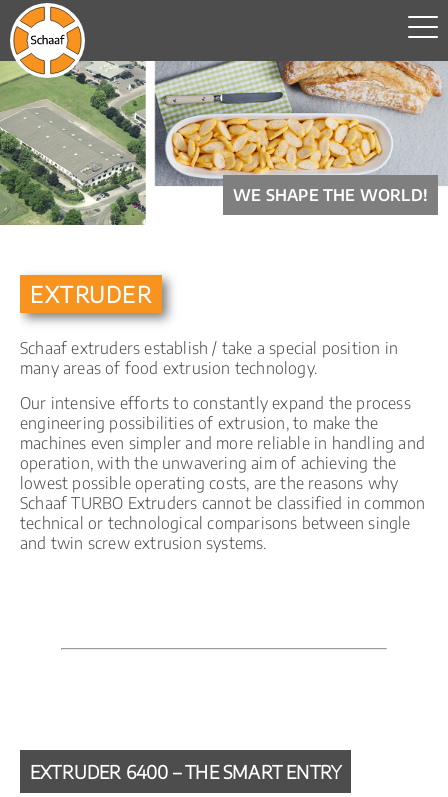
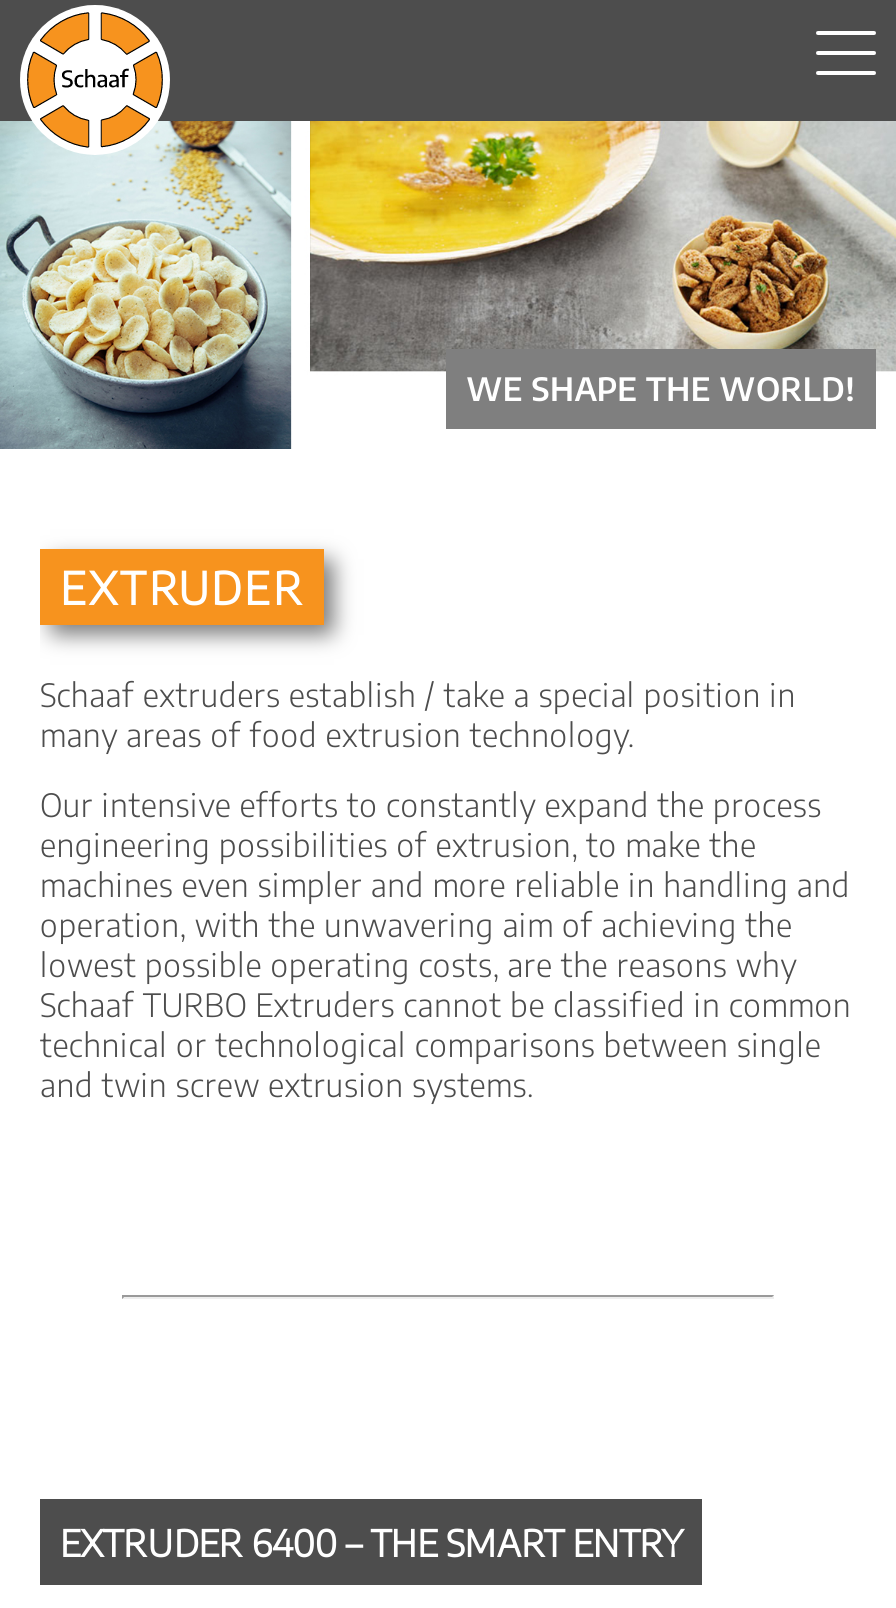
[3,60,147,226] [image] -> [6,121,292,451] [image]
[154,60,445,186] [image] -> [308,119,890,371] [image]

